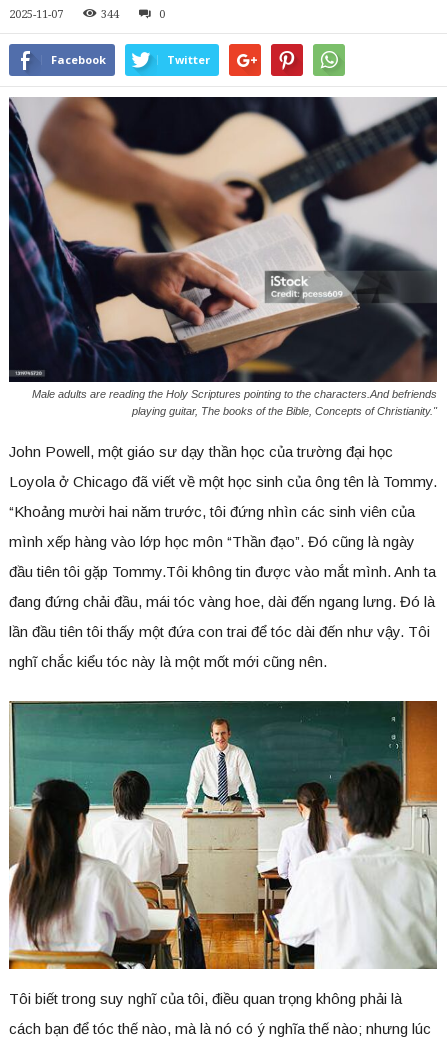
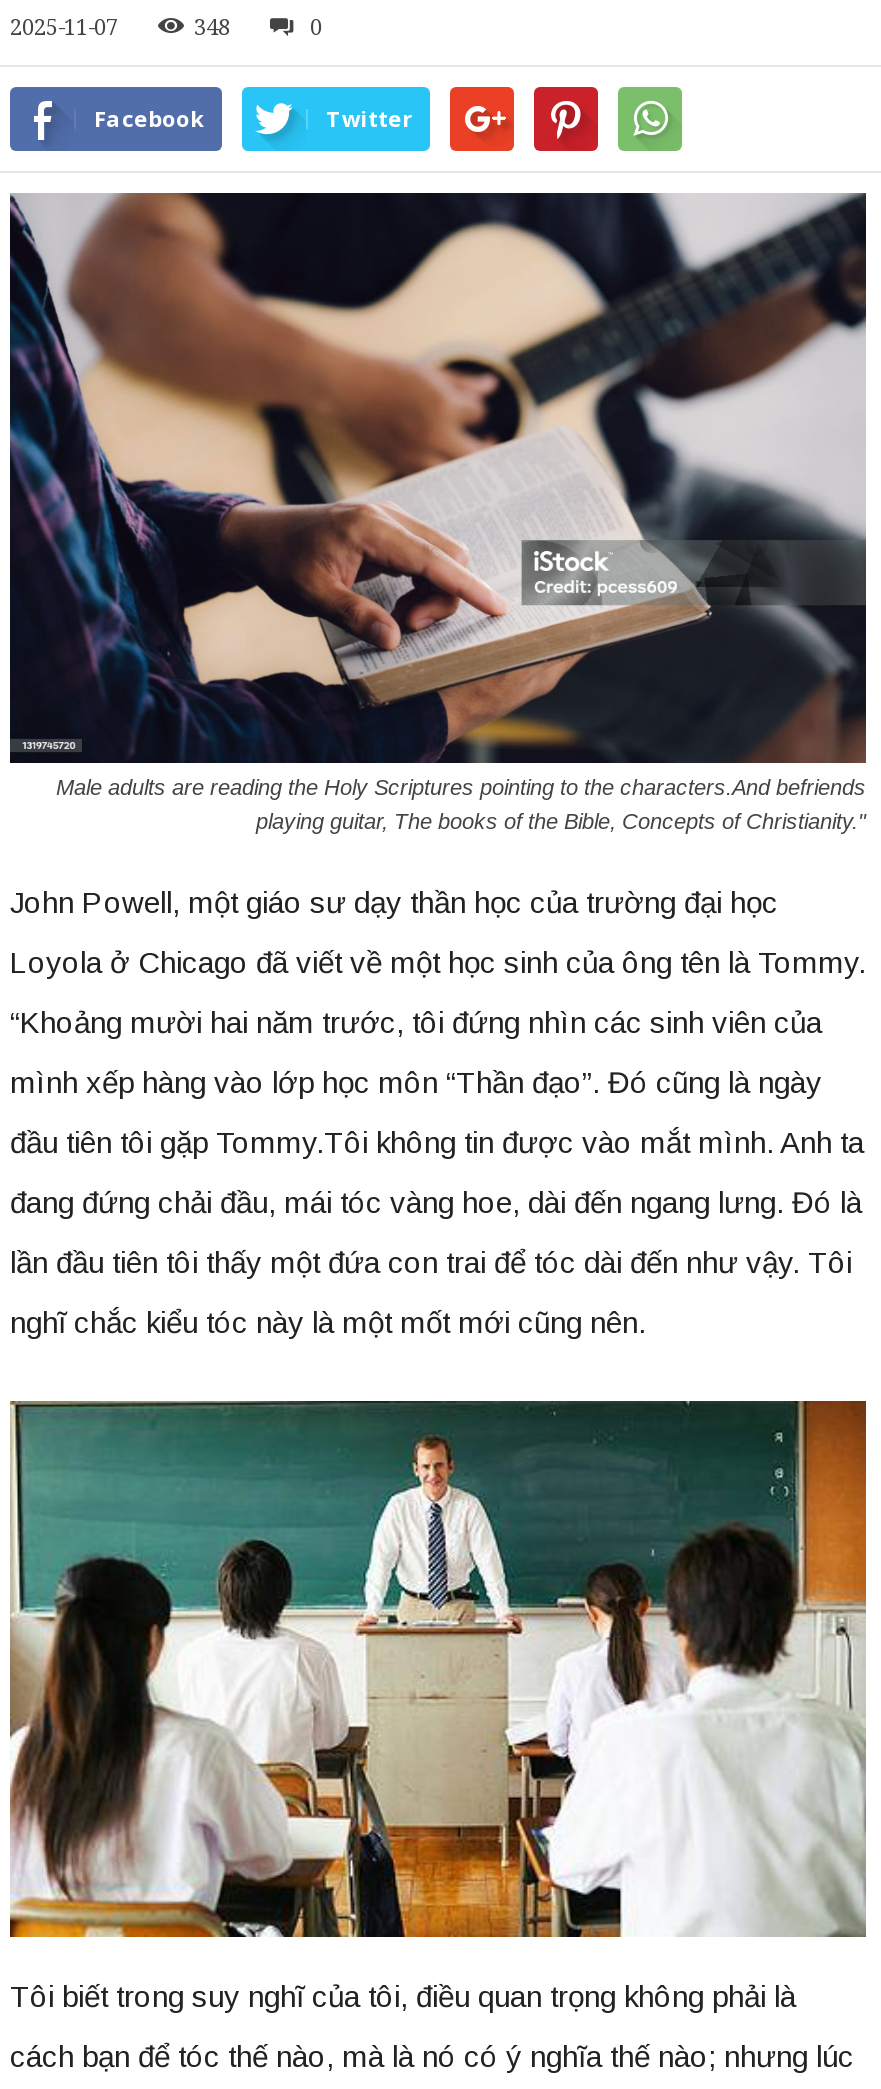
[101,8,119,21] 344 -> [194,15,230,41] 348

